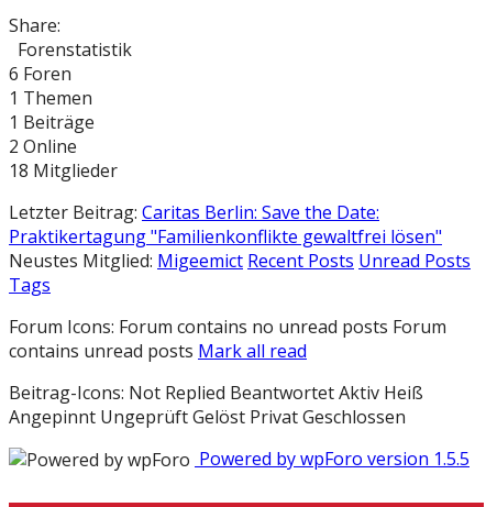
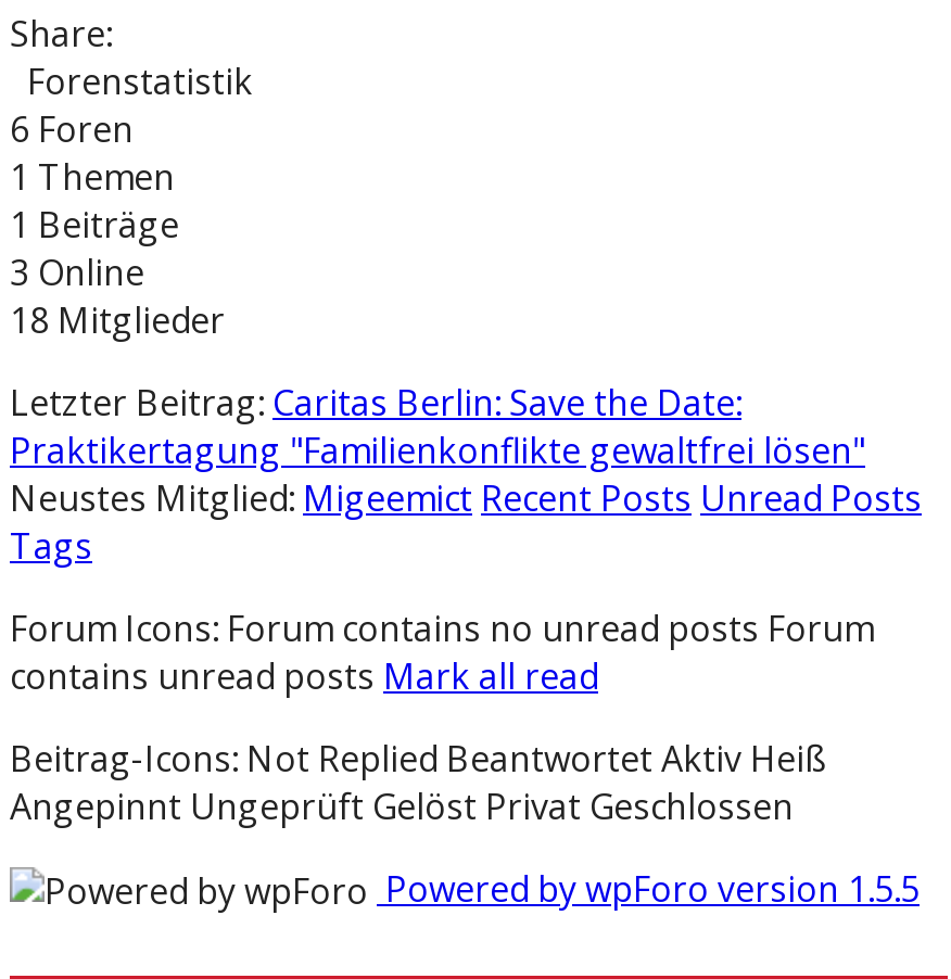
[9,134,77,158] 2 Online -> [10,248,144,296] 3 Online

